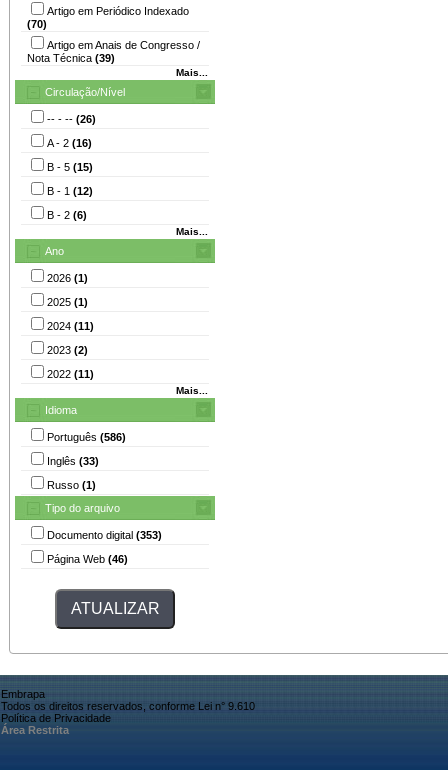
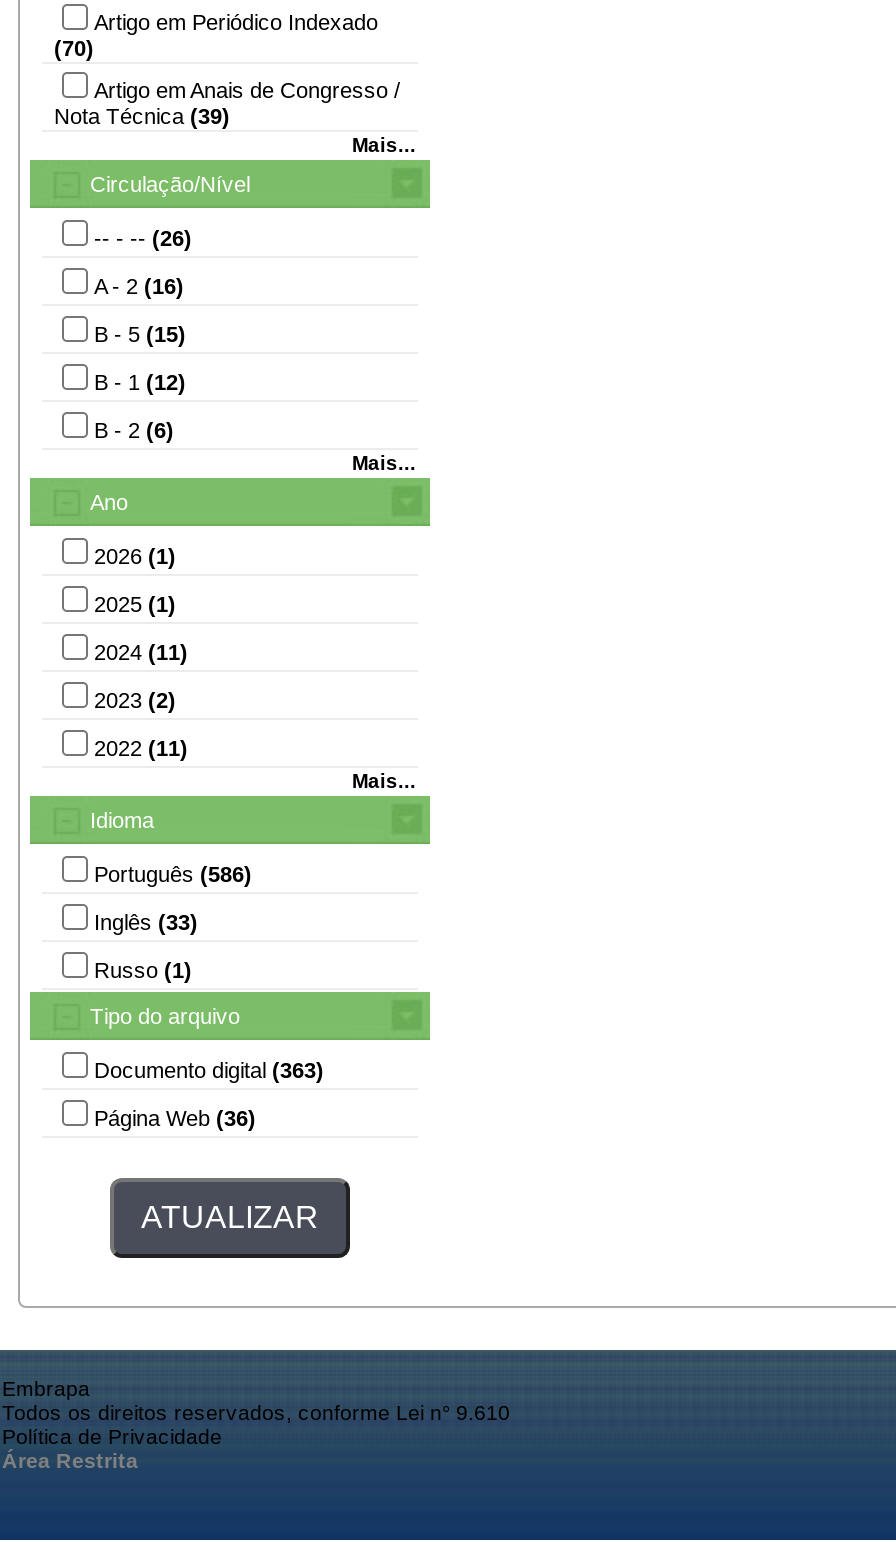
[47,528,162,540] Documento digital (353) -> [94,1057,324,1081] Documento digital (363)
[47,552,128,564] Página Web (46) -> [94,1105,256,1129] Página Web (36)

